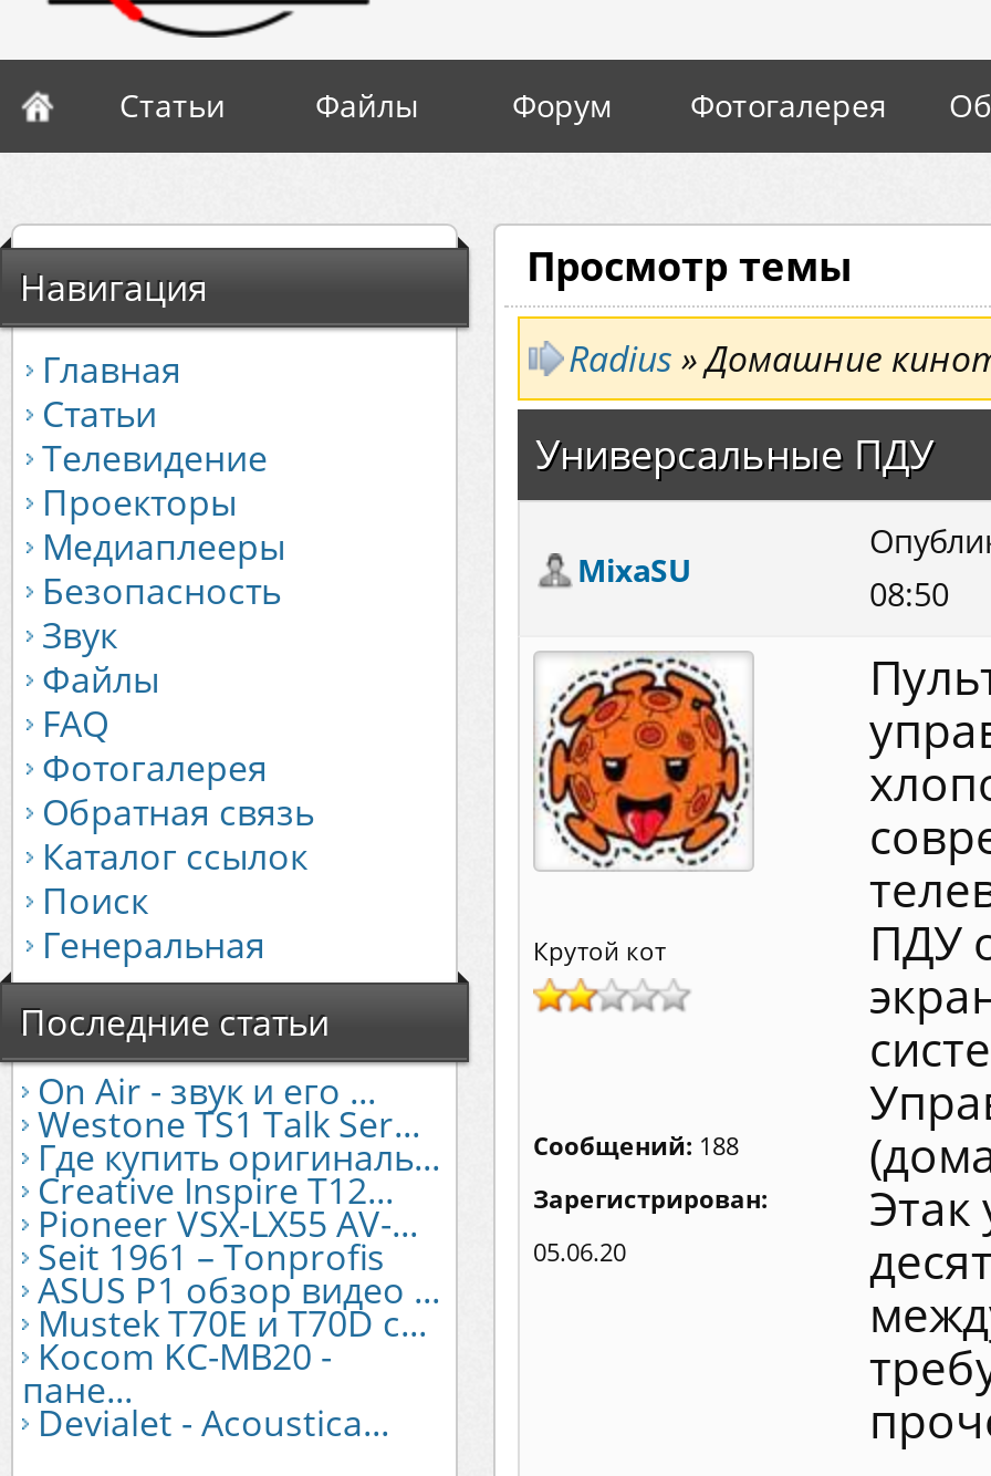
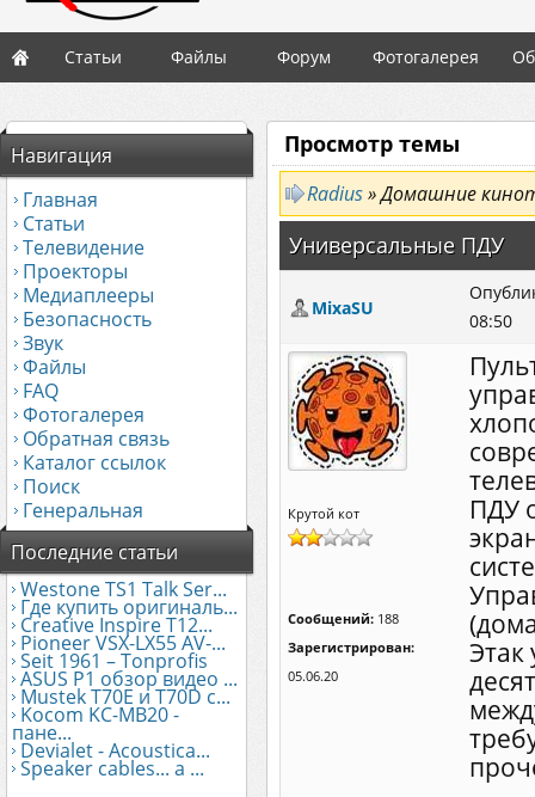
[38,1067,376,1115] On Air - звук и его ... -> none
none -> [20,755,204,781] Speaker cables... a ...

